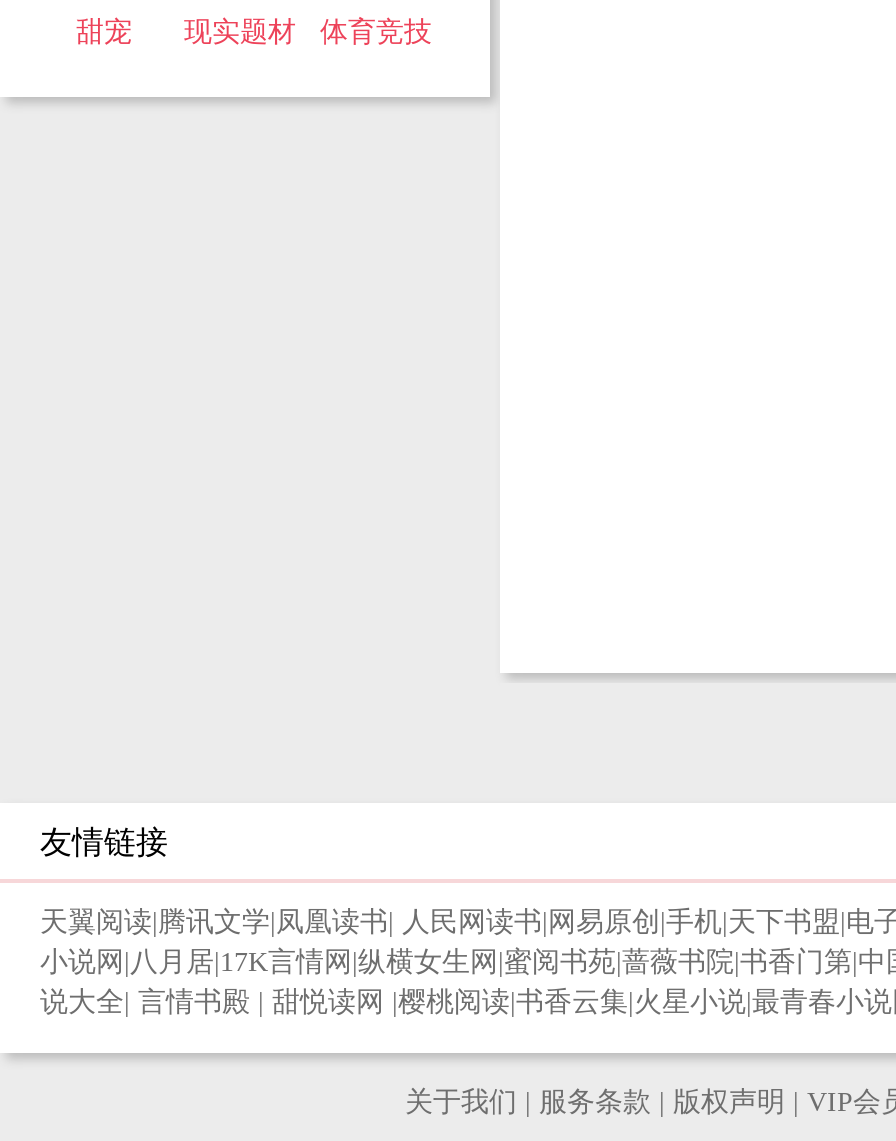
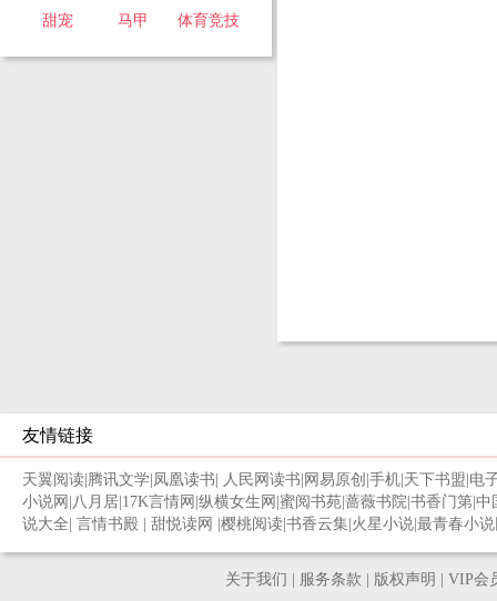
[184,17,296,47] 现实题材 -> [118,12,149,29] 马甲

